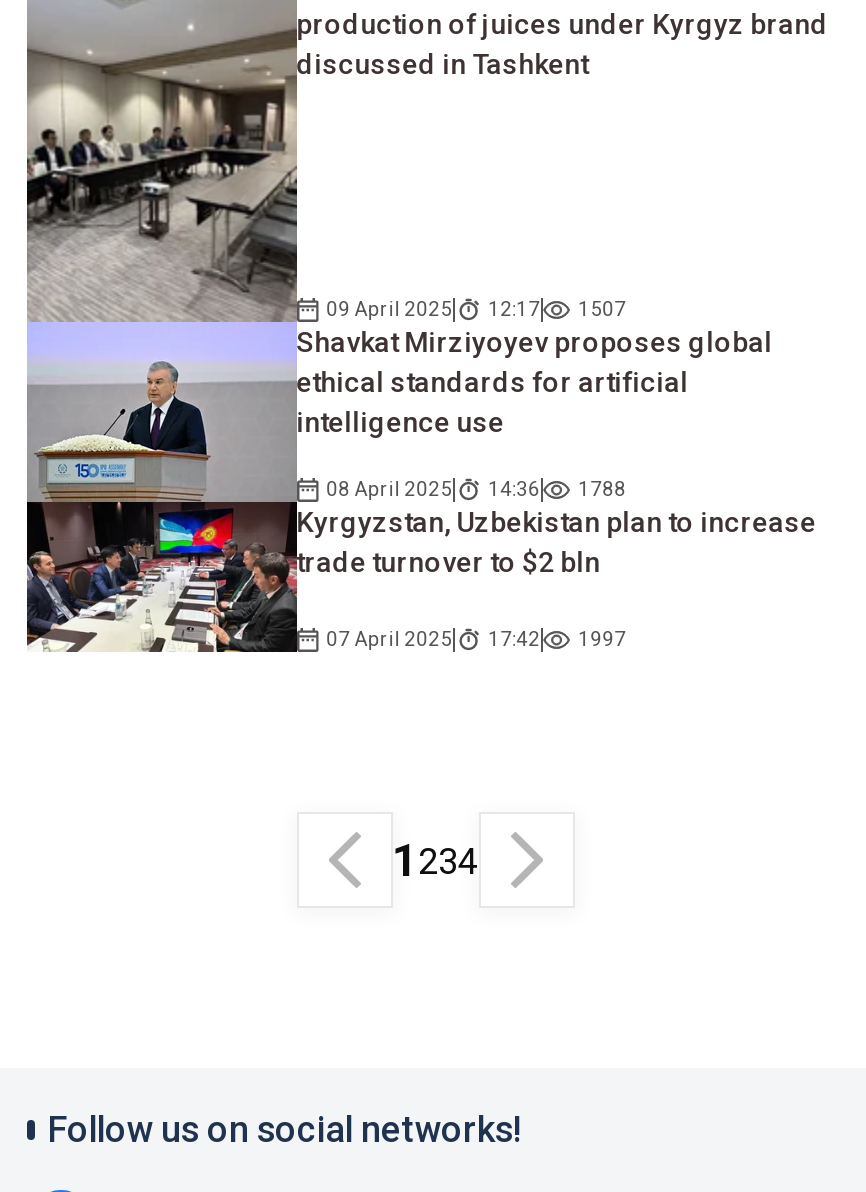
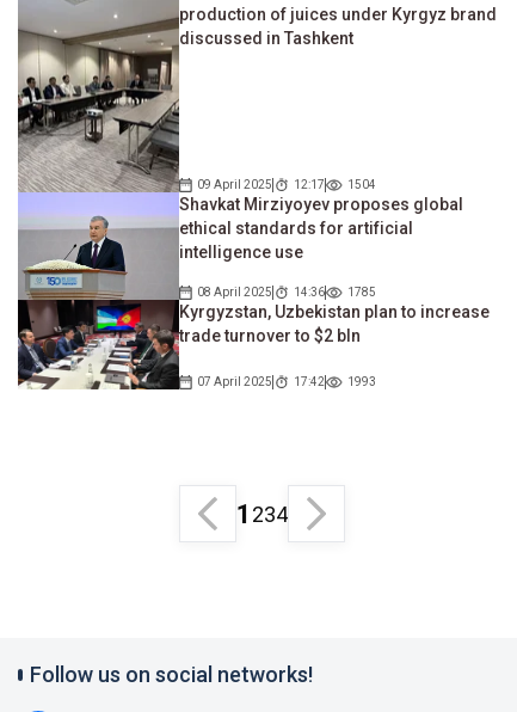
[326,298,626,320] 09 April 2025 12:17 1507 -> [197,178,376,191] 09 April 2025 12:17 1504
[326,478,626,500] 08 April 2025 14:36 1788 -> [197,285,376,298] 08 April 2025 14:36 1785
[326,629,626,651] 07 April 2025 17:42 1997 -> [197,376,376,389] 07 April 2025 17:42 1993

